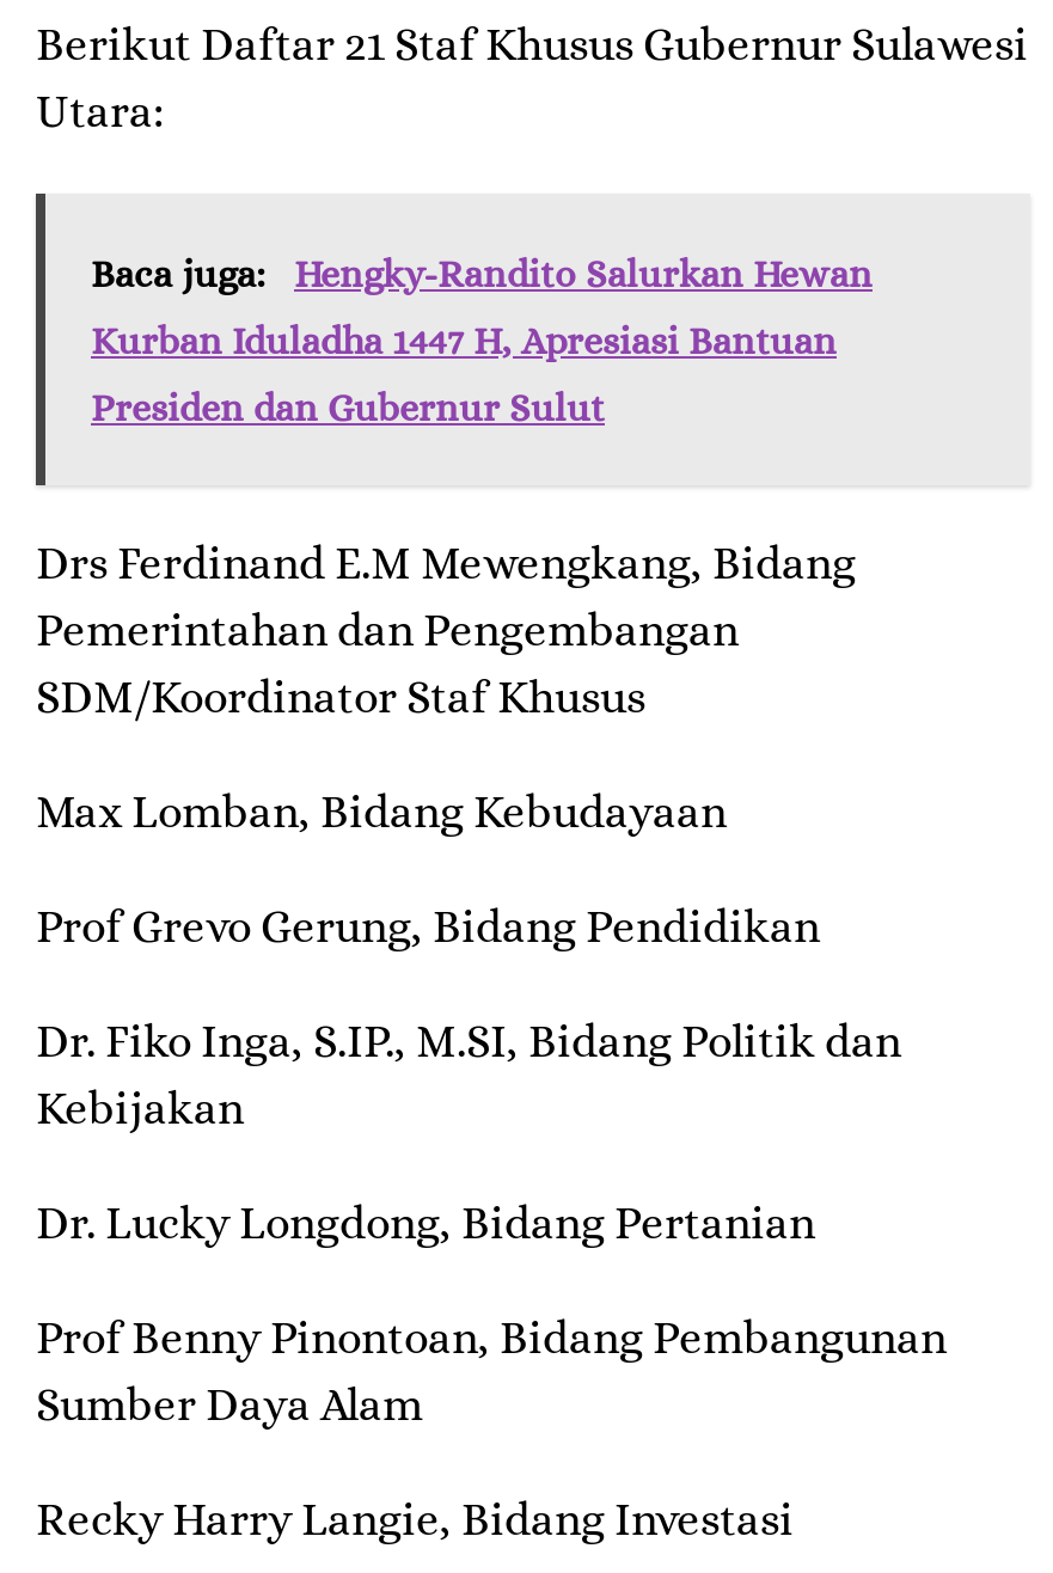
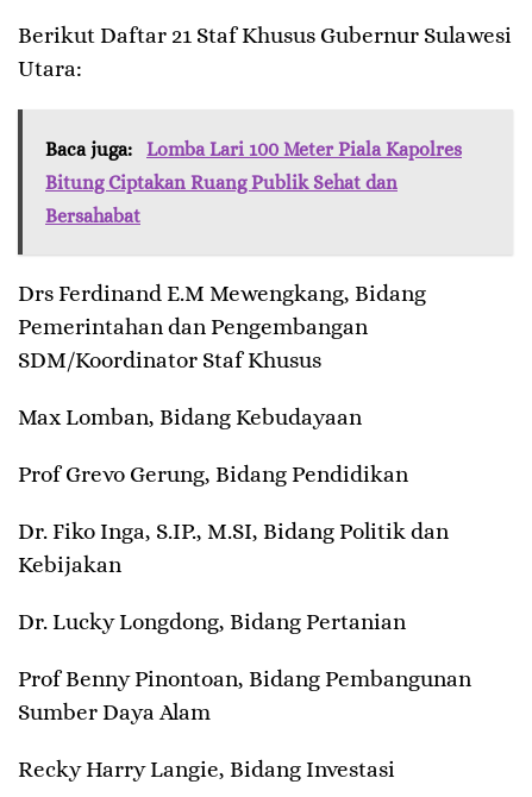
[91,251,873,296] Baca juga: Hengky-Randito Salurkan Hewan -> [45,138,462,161] Baca juga: Lomba Lari 100 Meter Piala Kapolres
[91,318,837,363] Kurban Iduladha 1447 H, Apresiasi Bantuan -> [45,171,398,194] Bitung Ciptakan Ruang Publik Sehat dan
[91,385,605,430] Presiden dan Gubernur Sulut -> [45,205,140,227] Bersahabat

